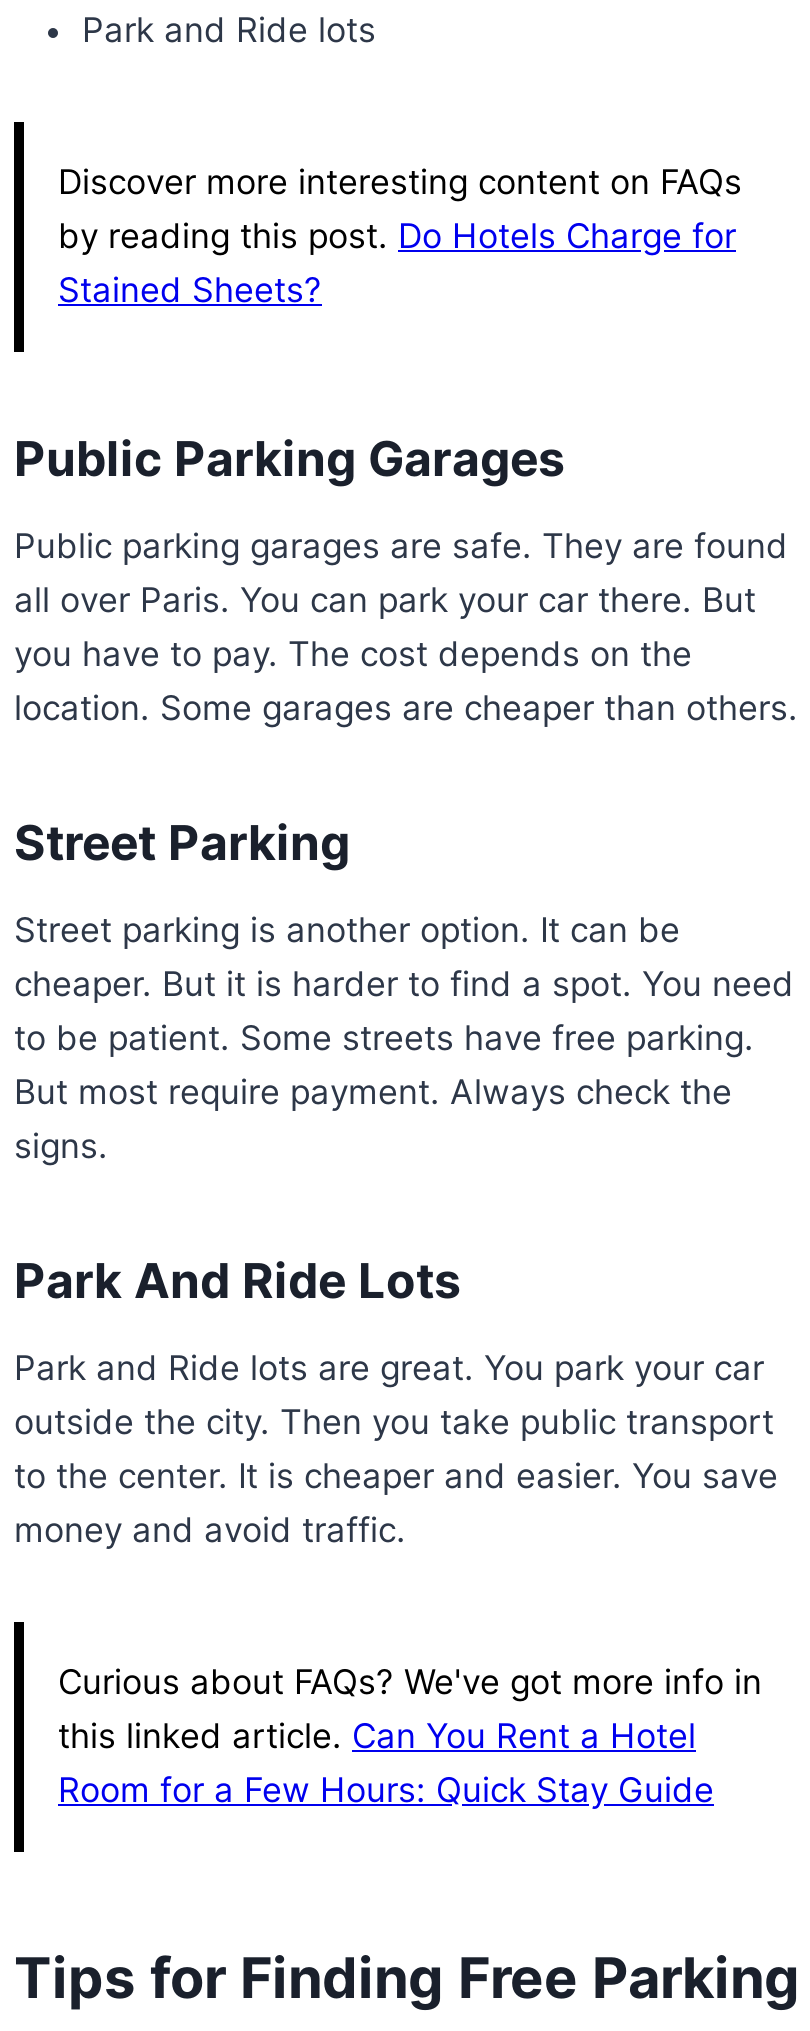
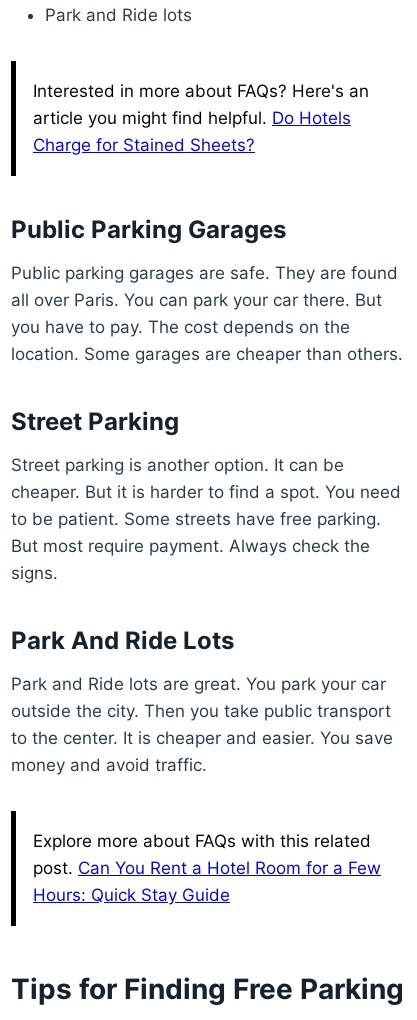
[58,162,742,310] Discover more interesting content on FAQs | by reading this post. Do Hotels Charge for | Stained Sheets? -> [33,81,369,155] Interested in more about FAQs? Here's an | article you might find helpful. Do Hotels | Charge for Stained Sheets?
[58,1662,762,1810] Curious about FAQs? We've got more info in | this linked article. Can You Rent a Hotel | Room for a Few Hours: Quick Stay Guide -> [33,831,381,905] Explore more about FAQs with this related | post. Can You Rent a Hotel Room for a Few | Hours: Quick Stay Guide

